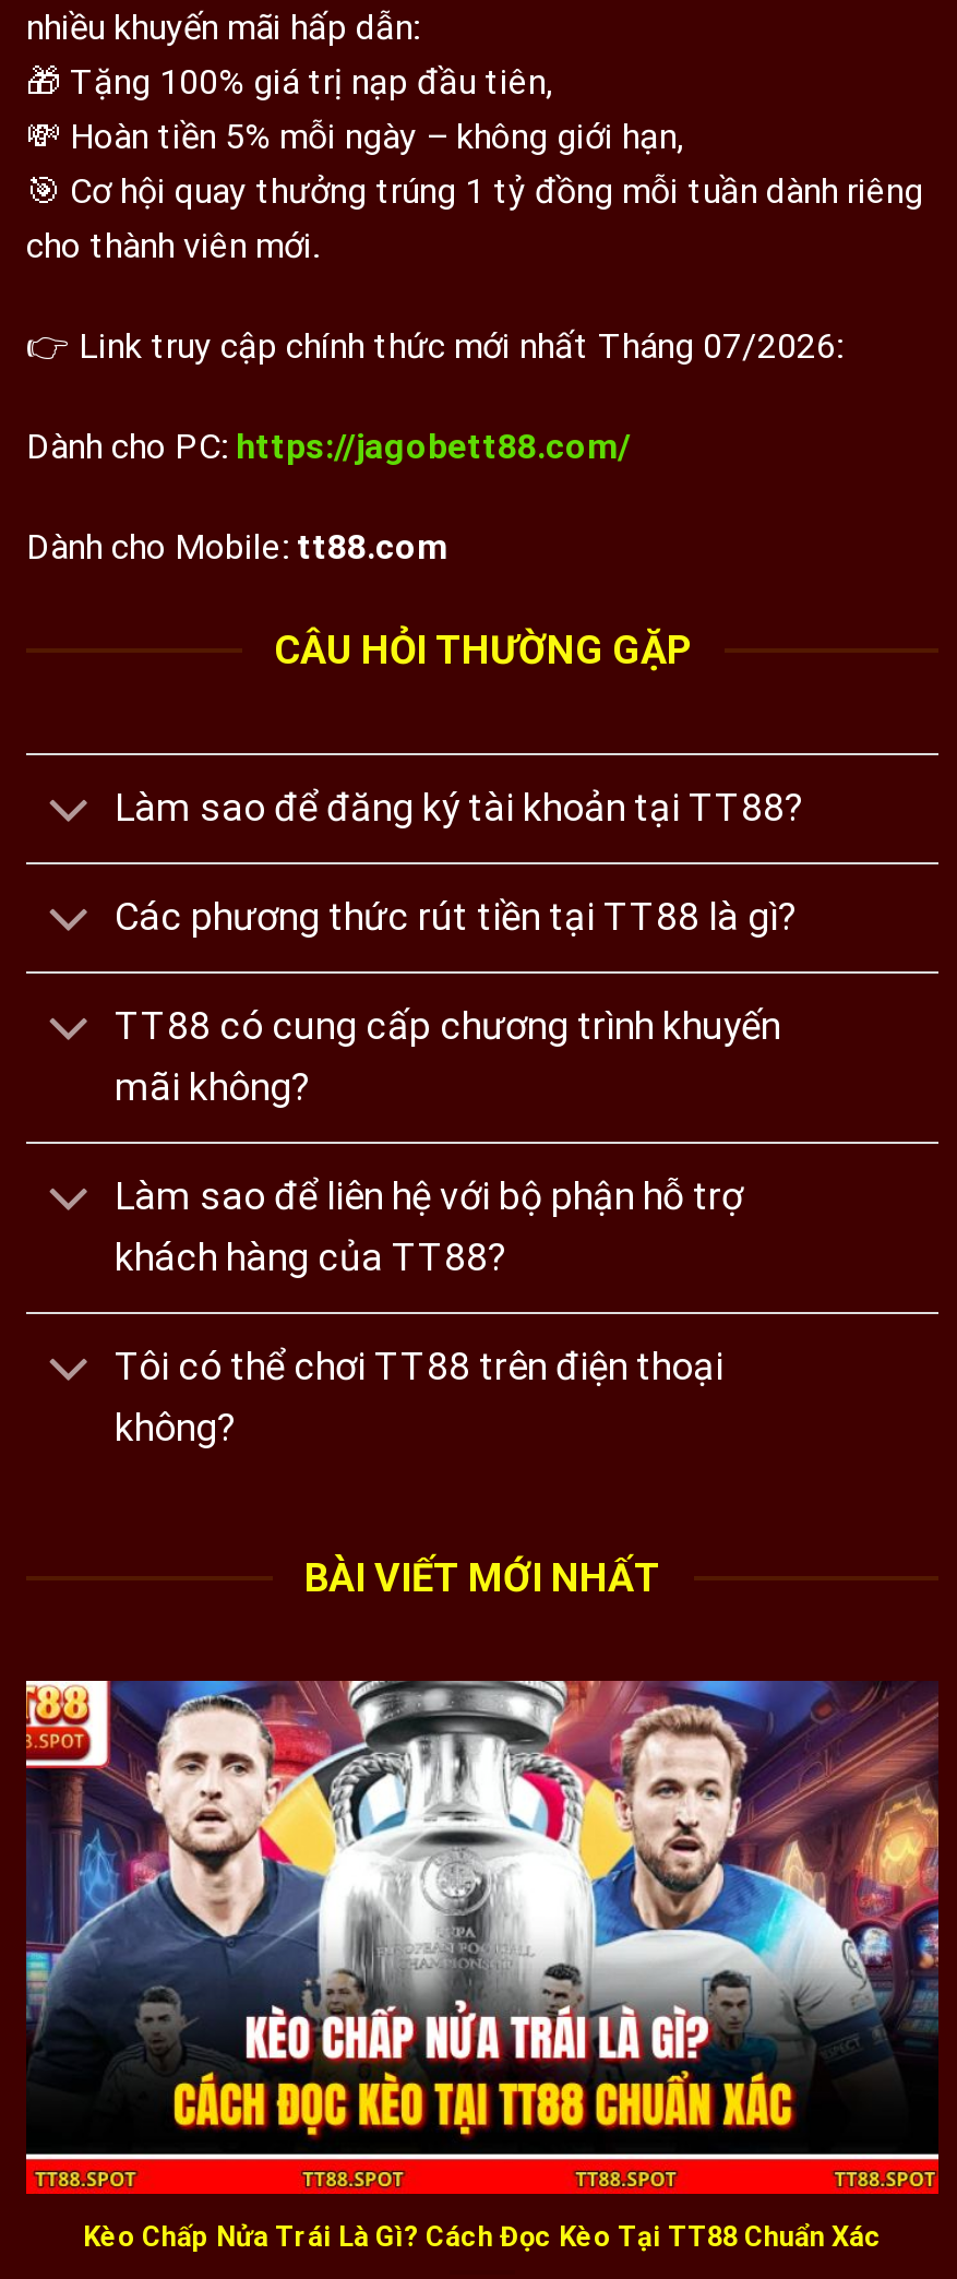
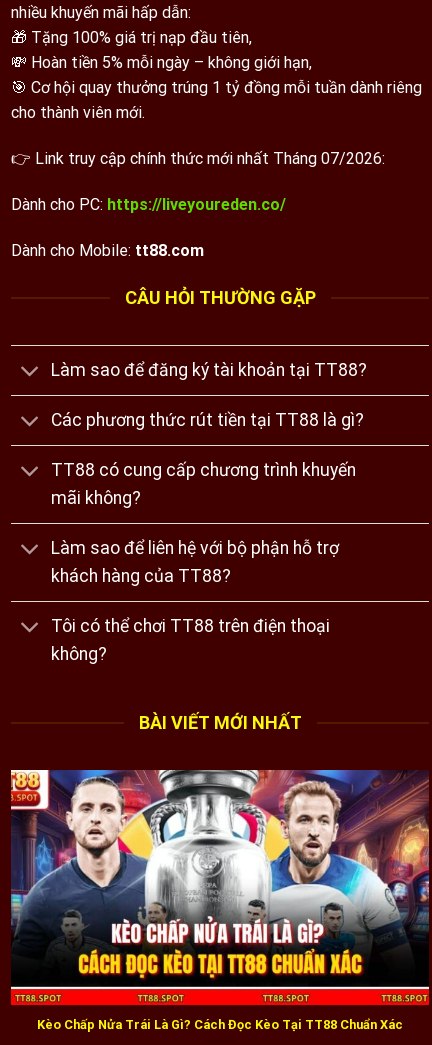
[26,426,631,467] Dành cho PC: https://jagobett88.com/ -> [11,195,286,214] Dành cho PC: https://liveyoureden.co/

